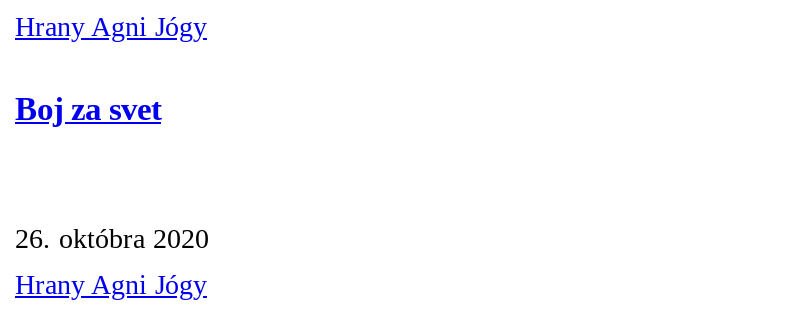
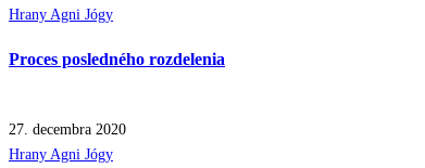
[15,90,161,128] Boj za svet -> [9,49,225,70] Proces posledného rozdelenia
[15,223,209,253] 26. októbra 2020 -> [9,121,126,137] 27. decembra 2020

